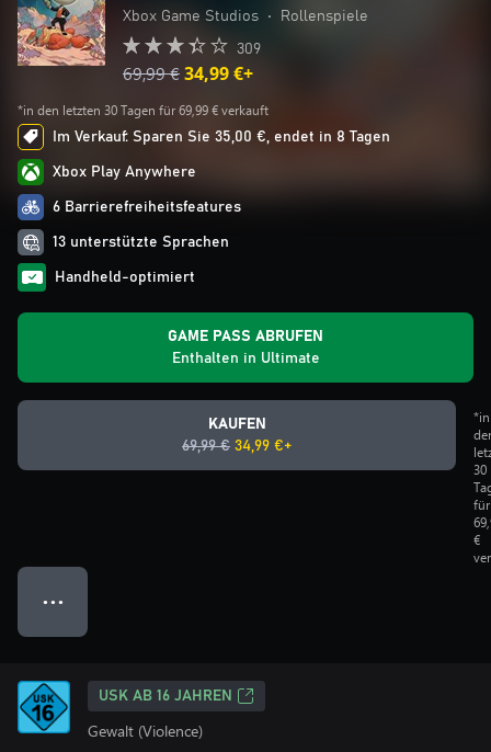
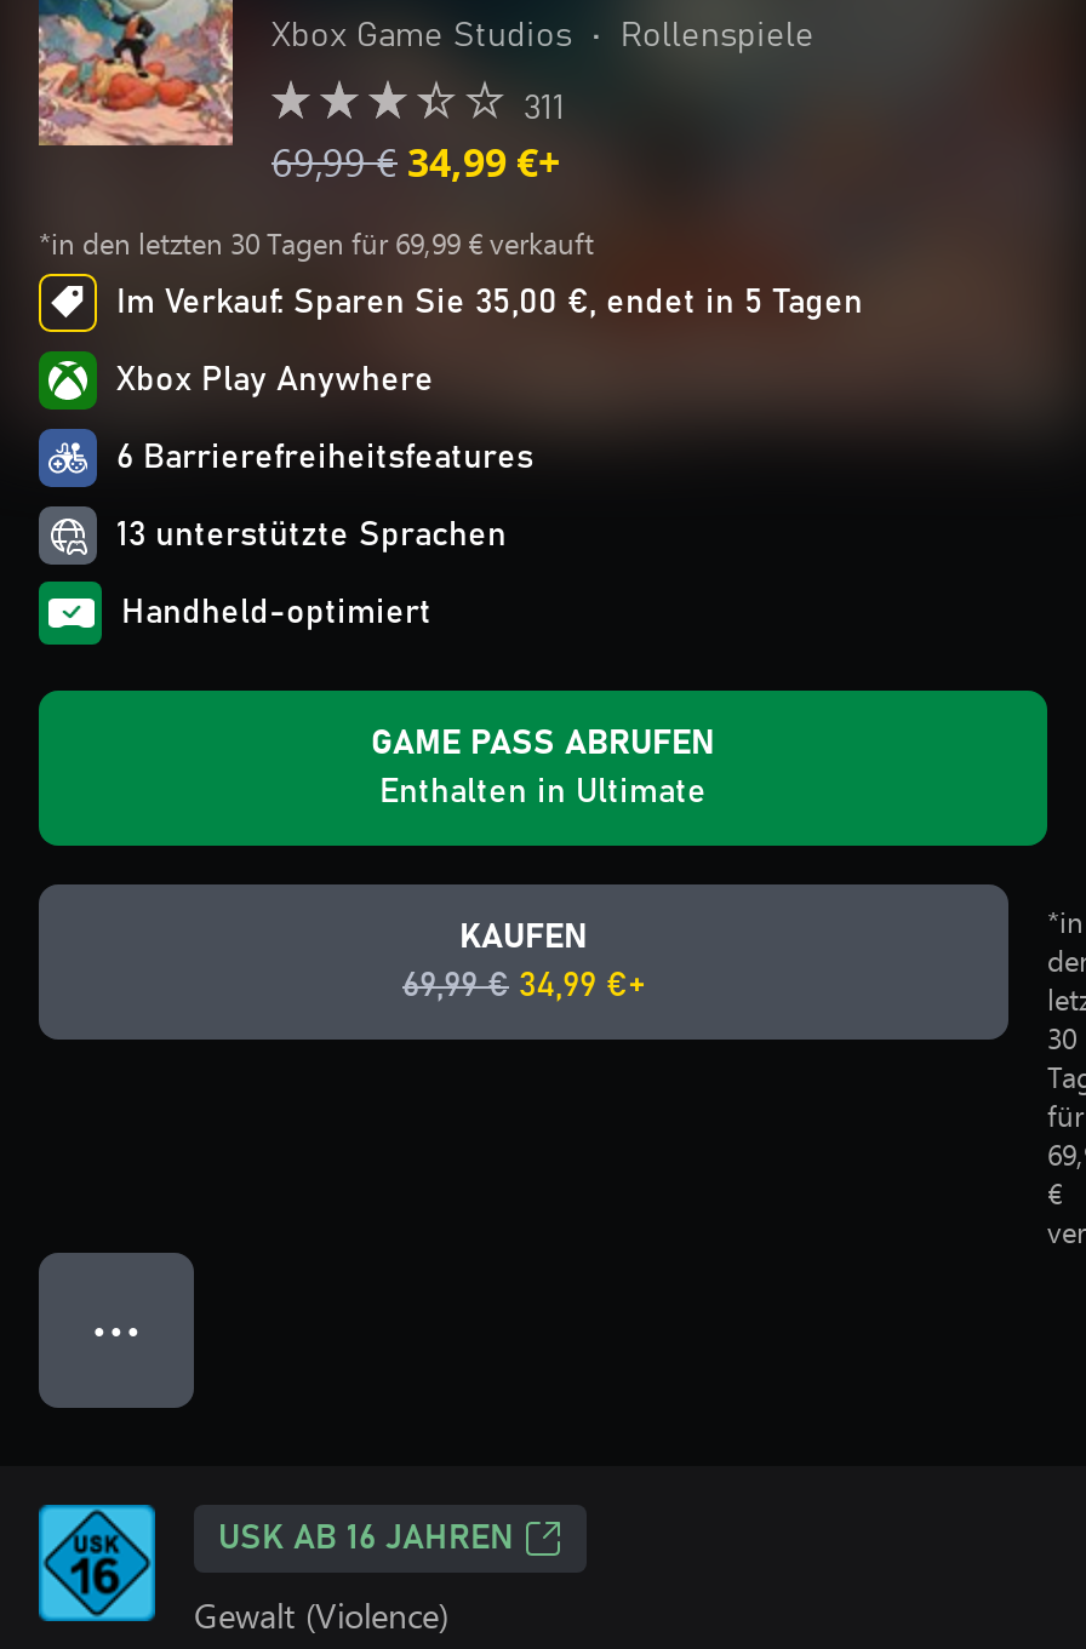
[237,42,261,57] 309 -> [524,92,565,126] 311
[53,129,390,145] Im Verkauf: Sparen Sie 35,00 €, endet in 8 Tagen -> [116,286,863,320] Im Verkauf: Sparen Sie 35,00 €, endet in 5 Tagen

